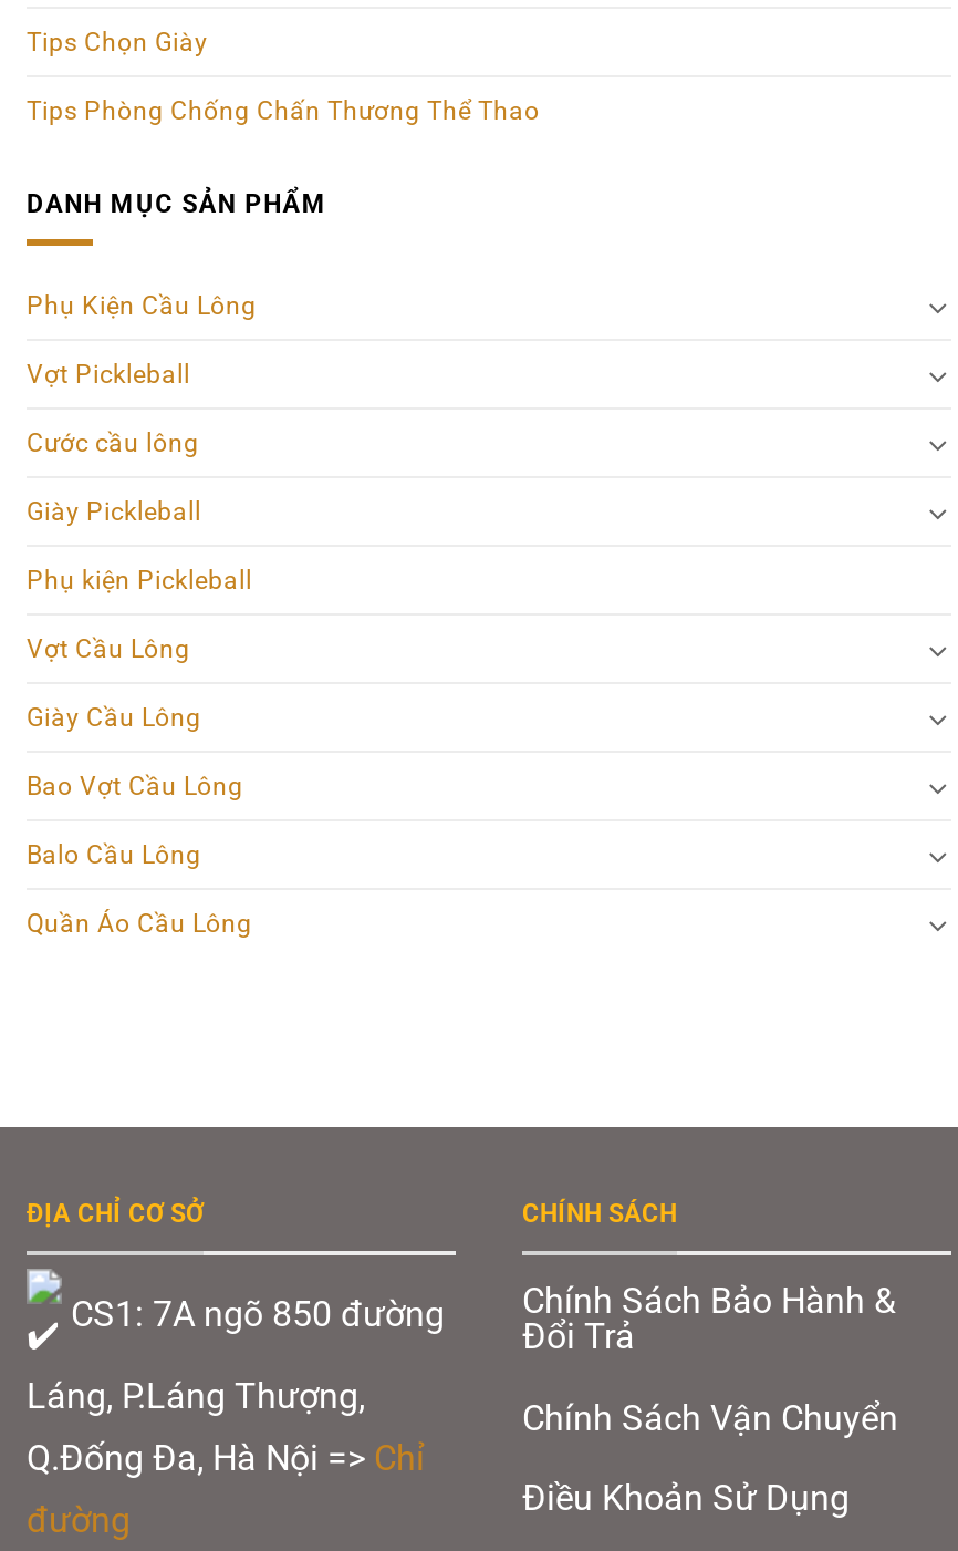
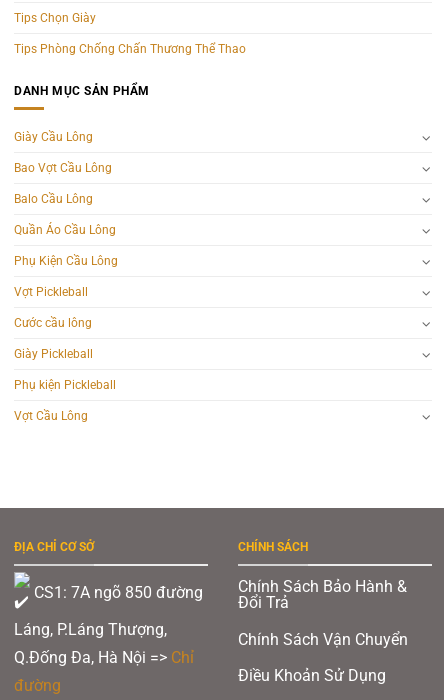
moved [27,290,257,664] -> [14,254,118,423]: Phụ Kiện Cầu Lông | Vợt Pickleball | Cước cầu lông | Giày Pickleball | Phụ kiện Pickleball | Vợt Cầu Lông
moved [27,702,252,939] -> [14,130,116,237]: Giày Cầu Lông | Bao Vợt Cầu Lông | Balo Cầu Lông | Quần Áo Cầu Lông

